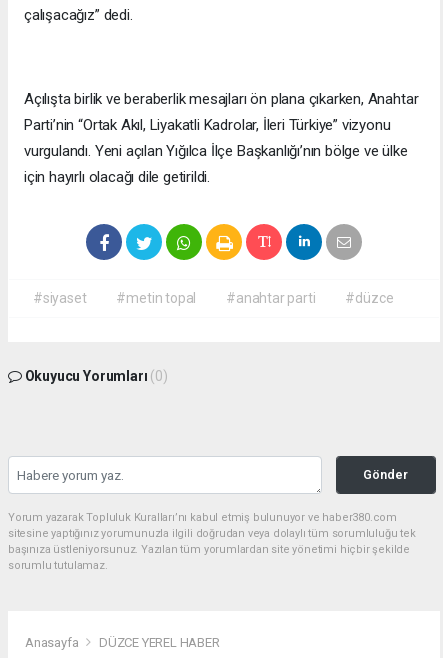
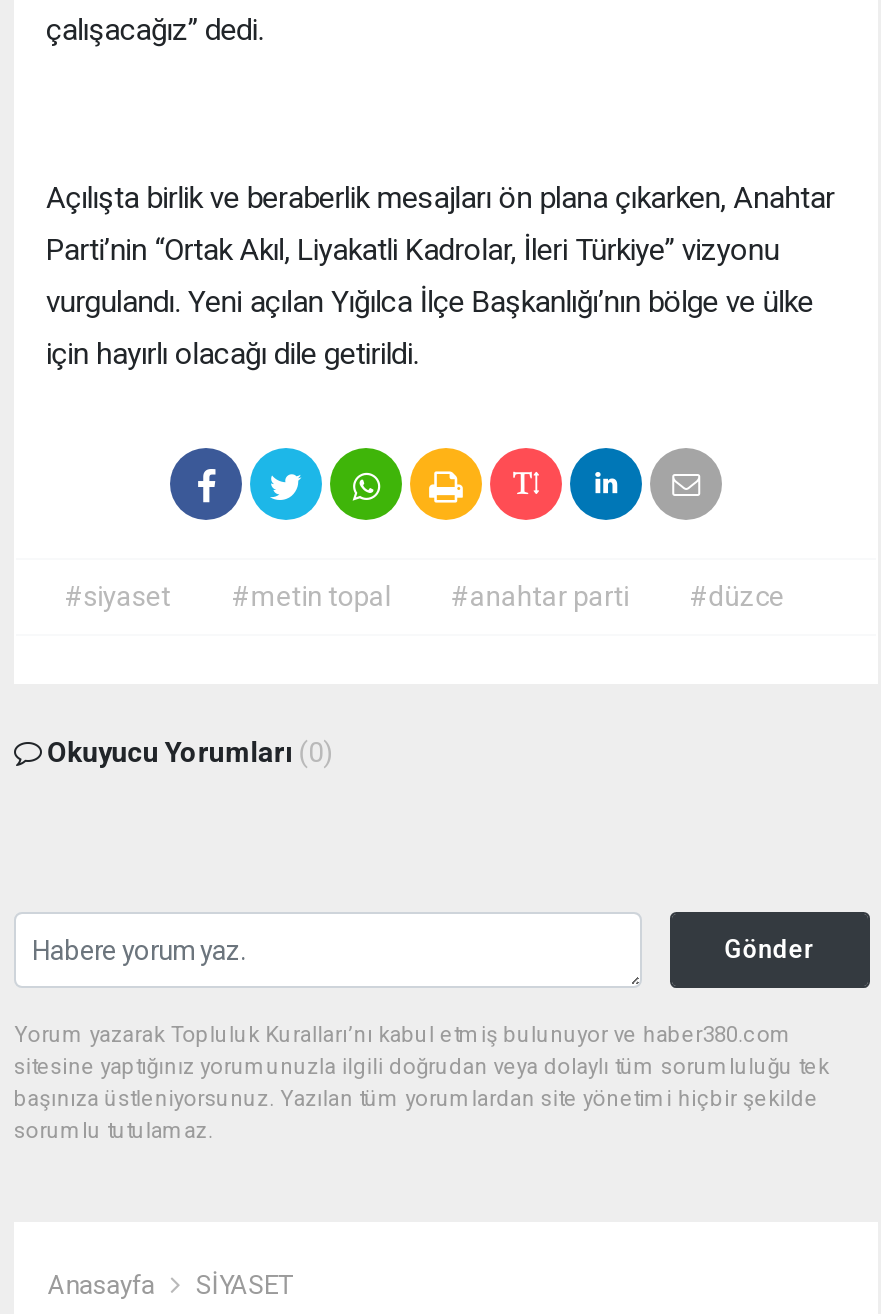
[99,635,220,650] DÜZCE YEREL HABER -> [196,1269,291,1299] SİYASET

